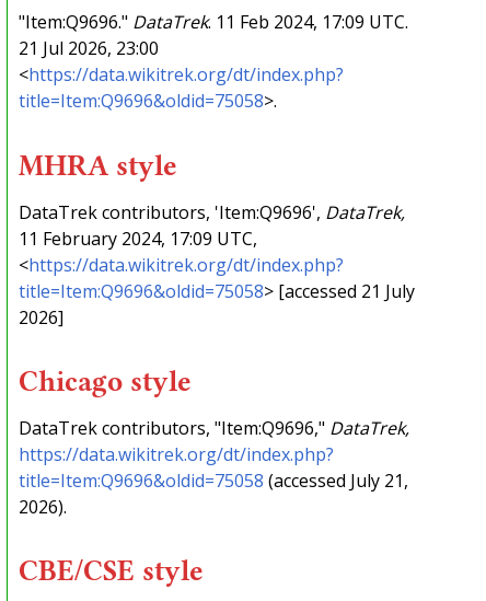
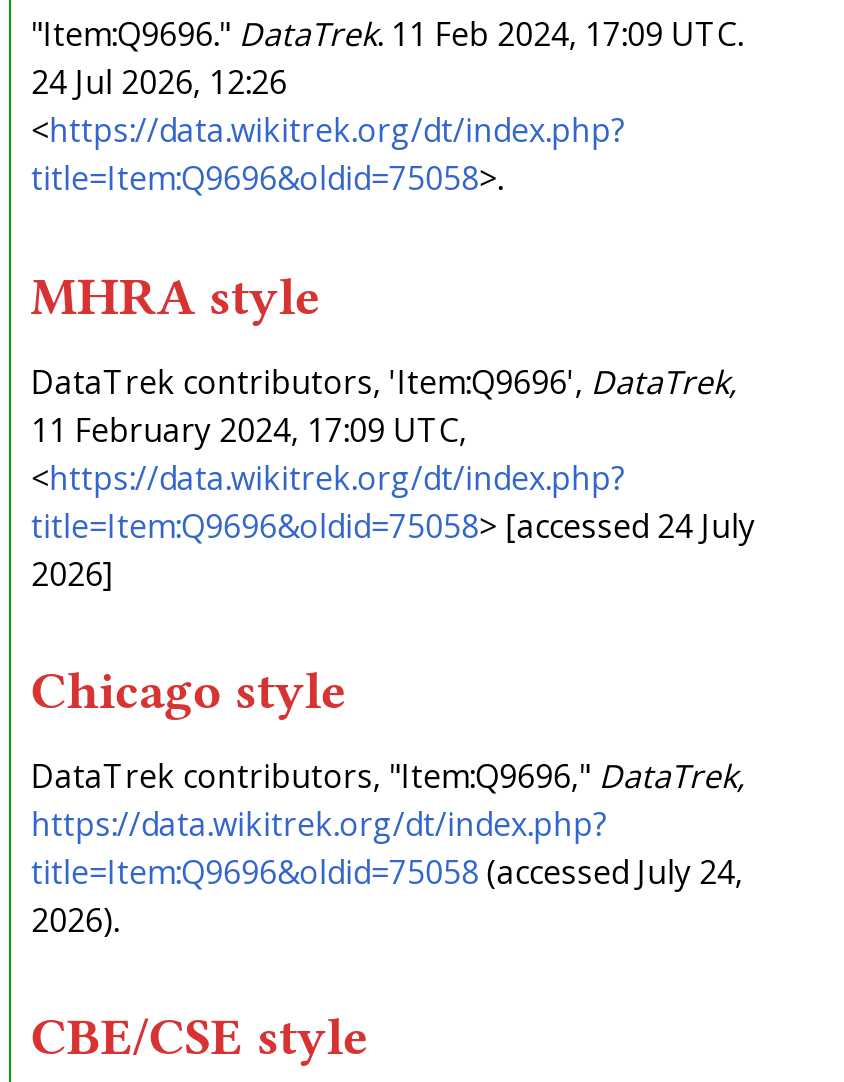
[18,36,158,61] 21 Jul 2026, 23:00 -> [31,61,287,105] 24 Jul 2026, 12:26
[18,279,415,303] title=Item:Q9696&oldid=75058> [accessed 21 July -> [31,503,755,547] title=Item:Q9696&oldid=75058> [accessed 24 July
[18,468,408,493] title=Item:Q9696&oldid=75058 (accessed July 21, -> [31,850,743,894] title=Item:Q9696&oldid=75058 (accessed July 24,

